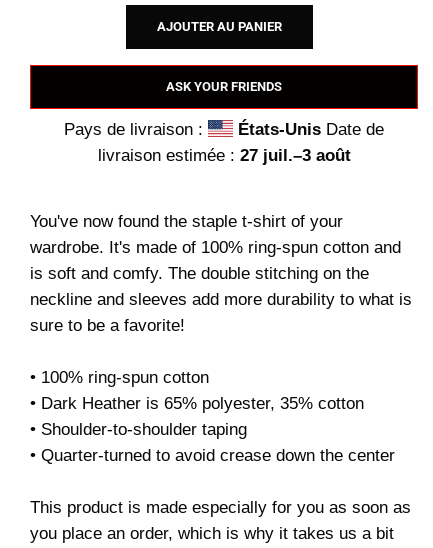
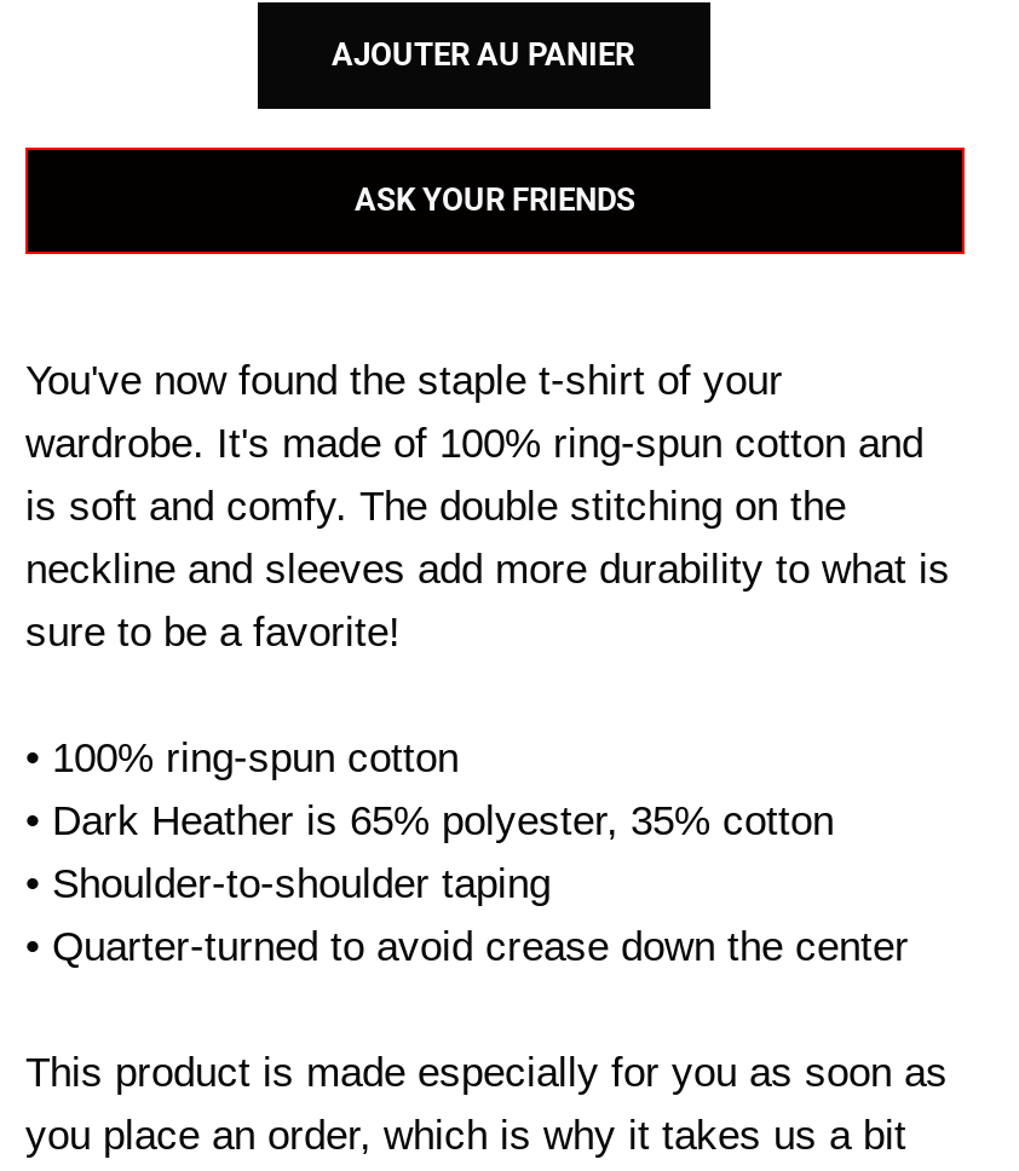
[64,120,384,165] Pays de livraison : | États-Unis Date de | livraison estimée : 27 juil.–3 août -> none

